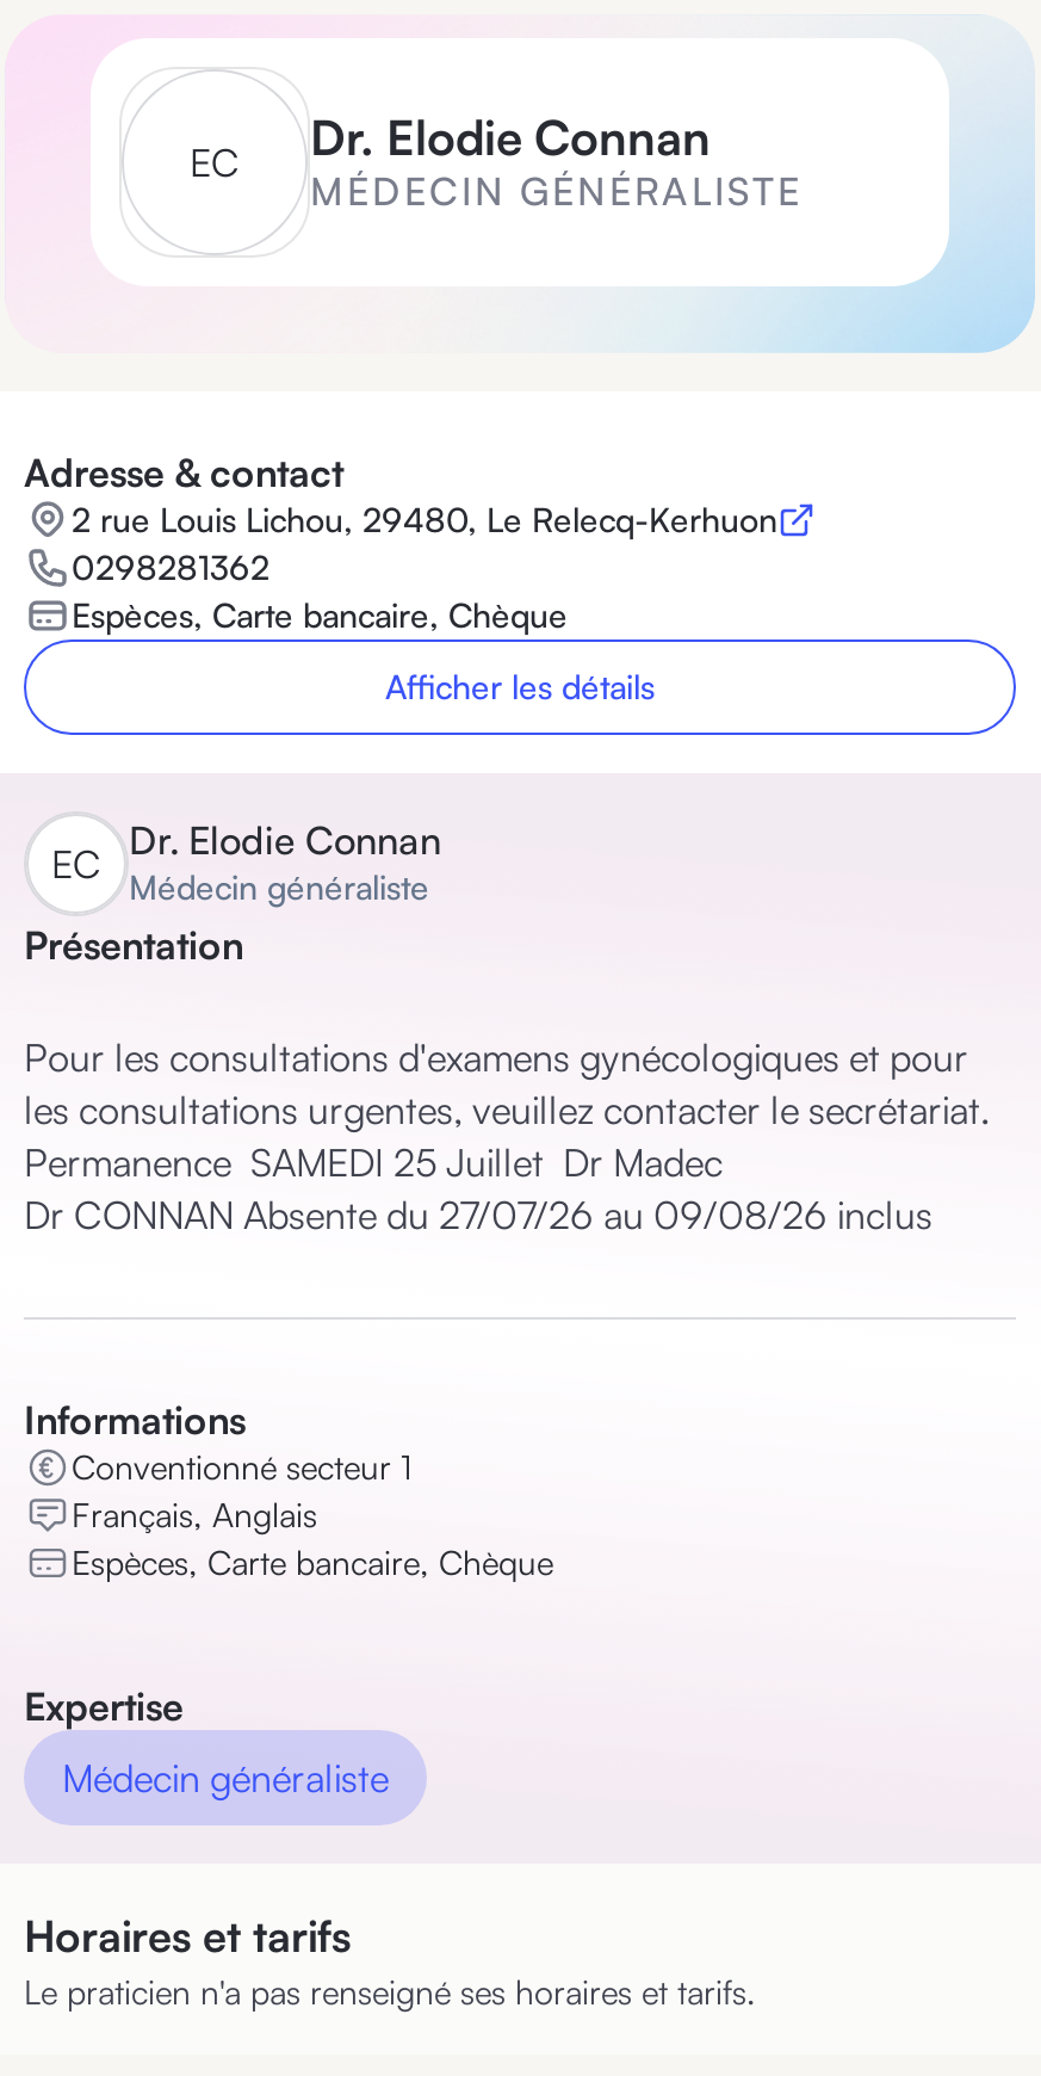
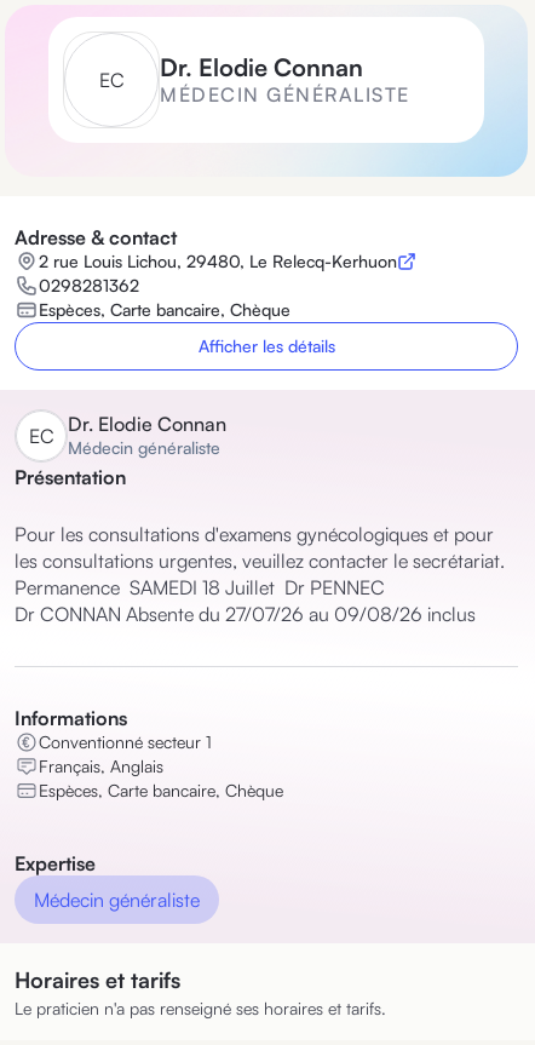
[24,1138,723,1186] Permanence SAMEDI 25 Juillet Dr Madec -> [15,575,385,599] Permanence SAMEDI 18 Juillet Dr PENNEC

